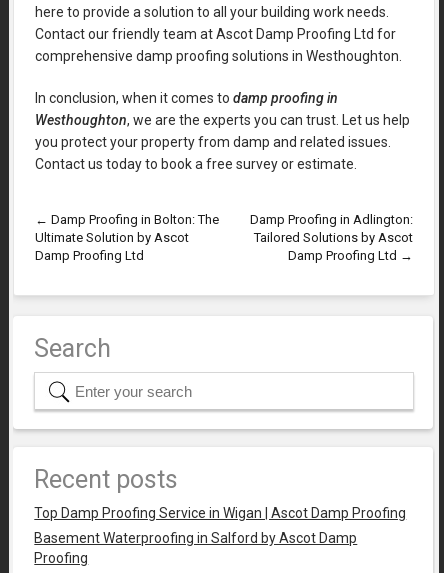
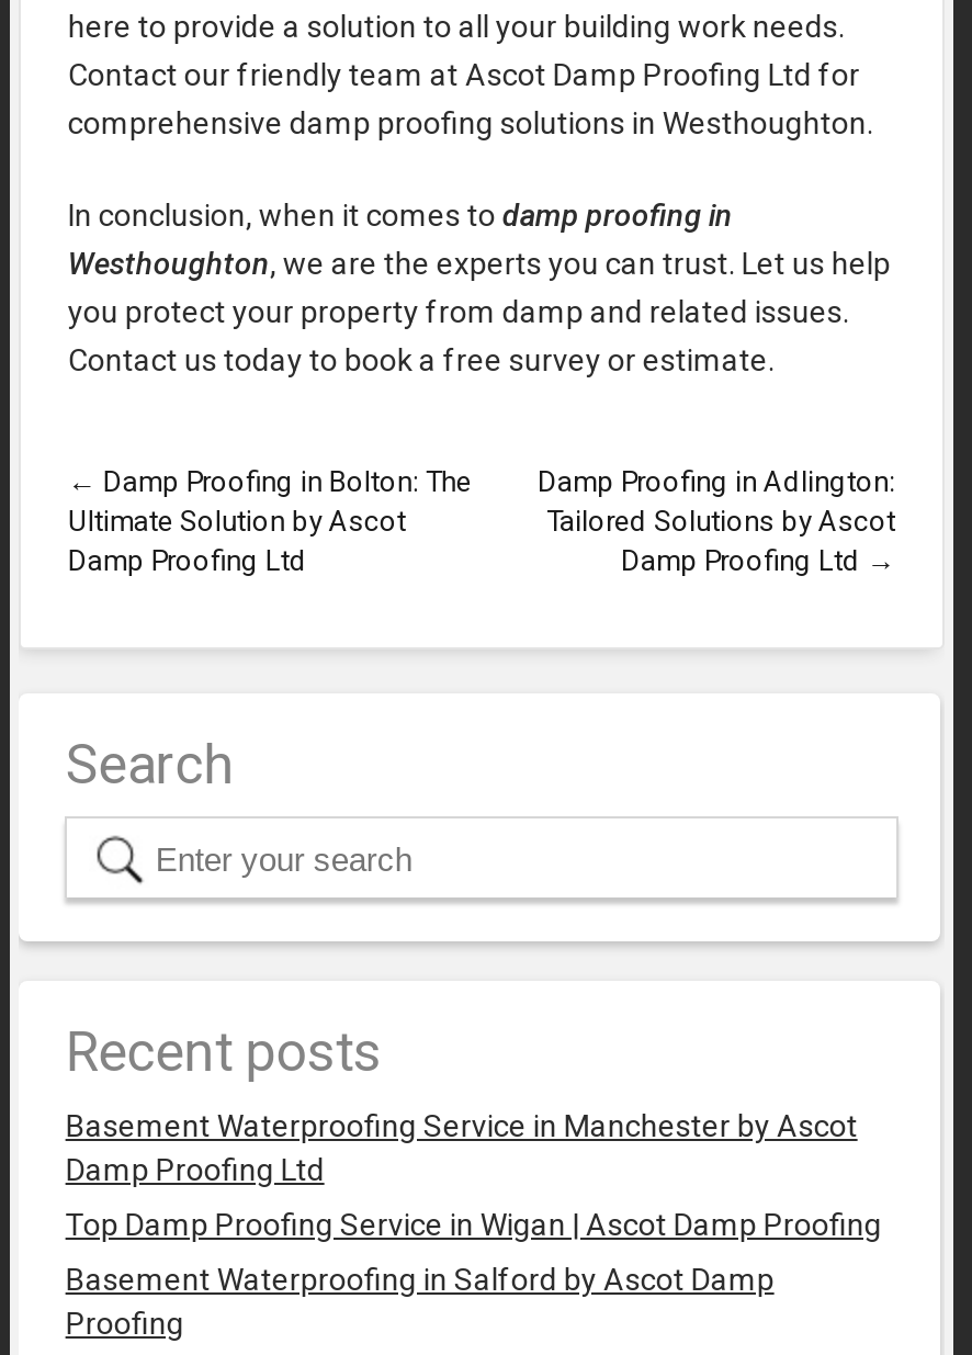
none -> [65,1109,857,1188] Basement Waterproofing Service in Manchester by Ascot | Damp Proofing Ltd

